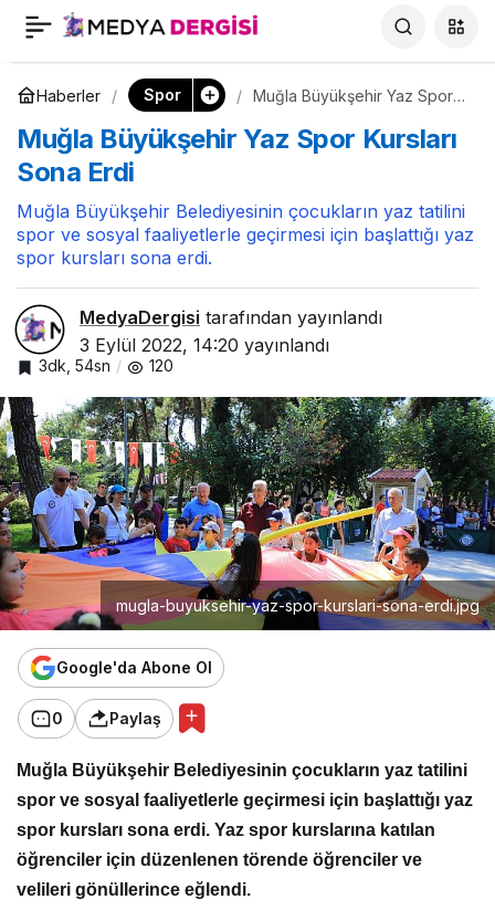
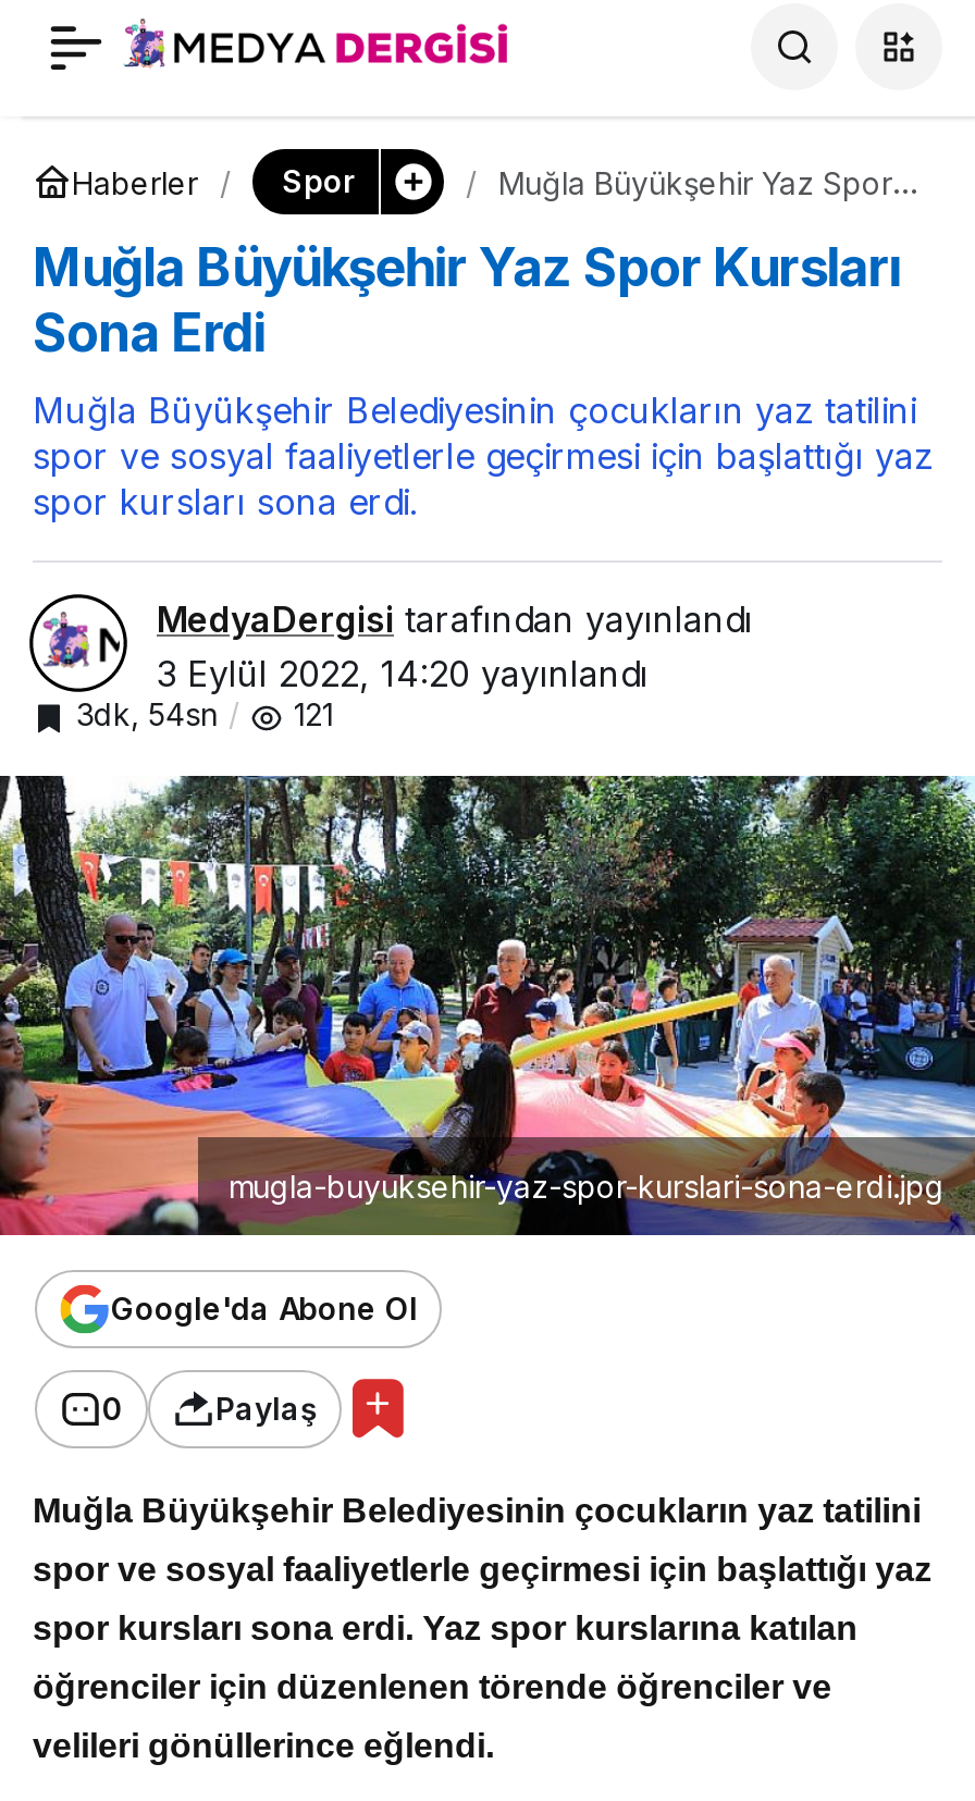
[149,356,173,375] 120 -> [294,695,333,732] 121

